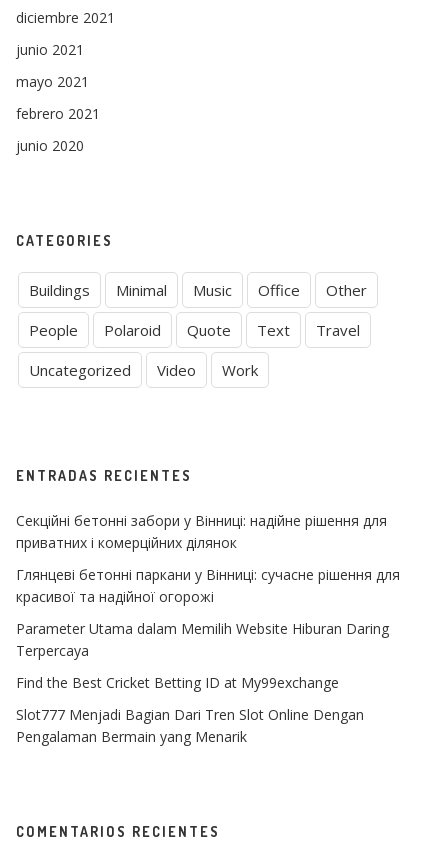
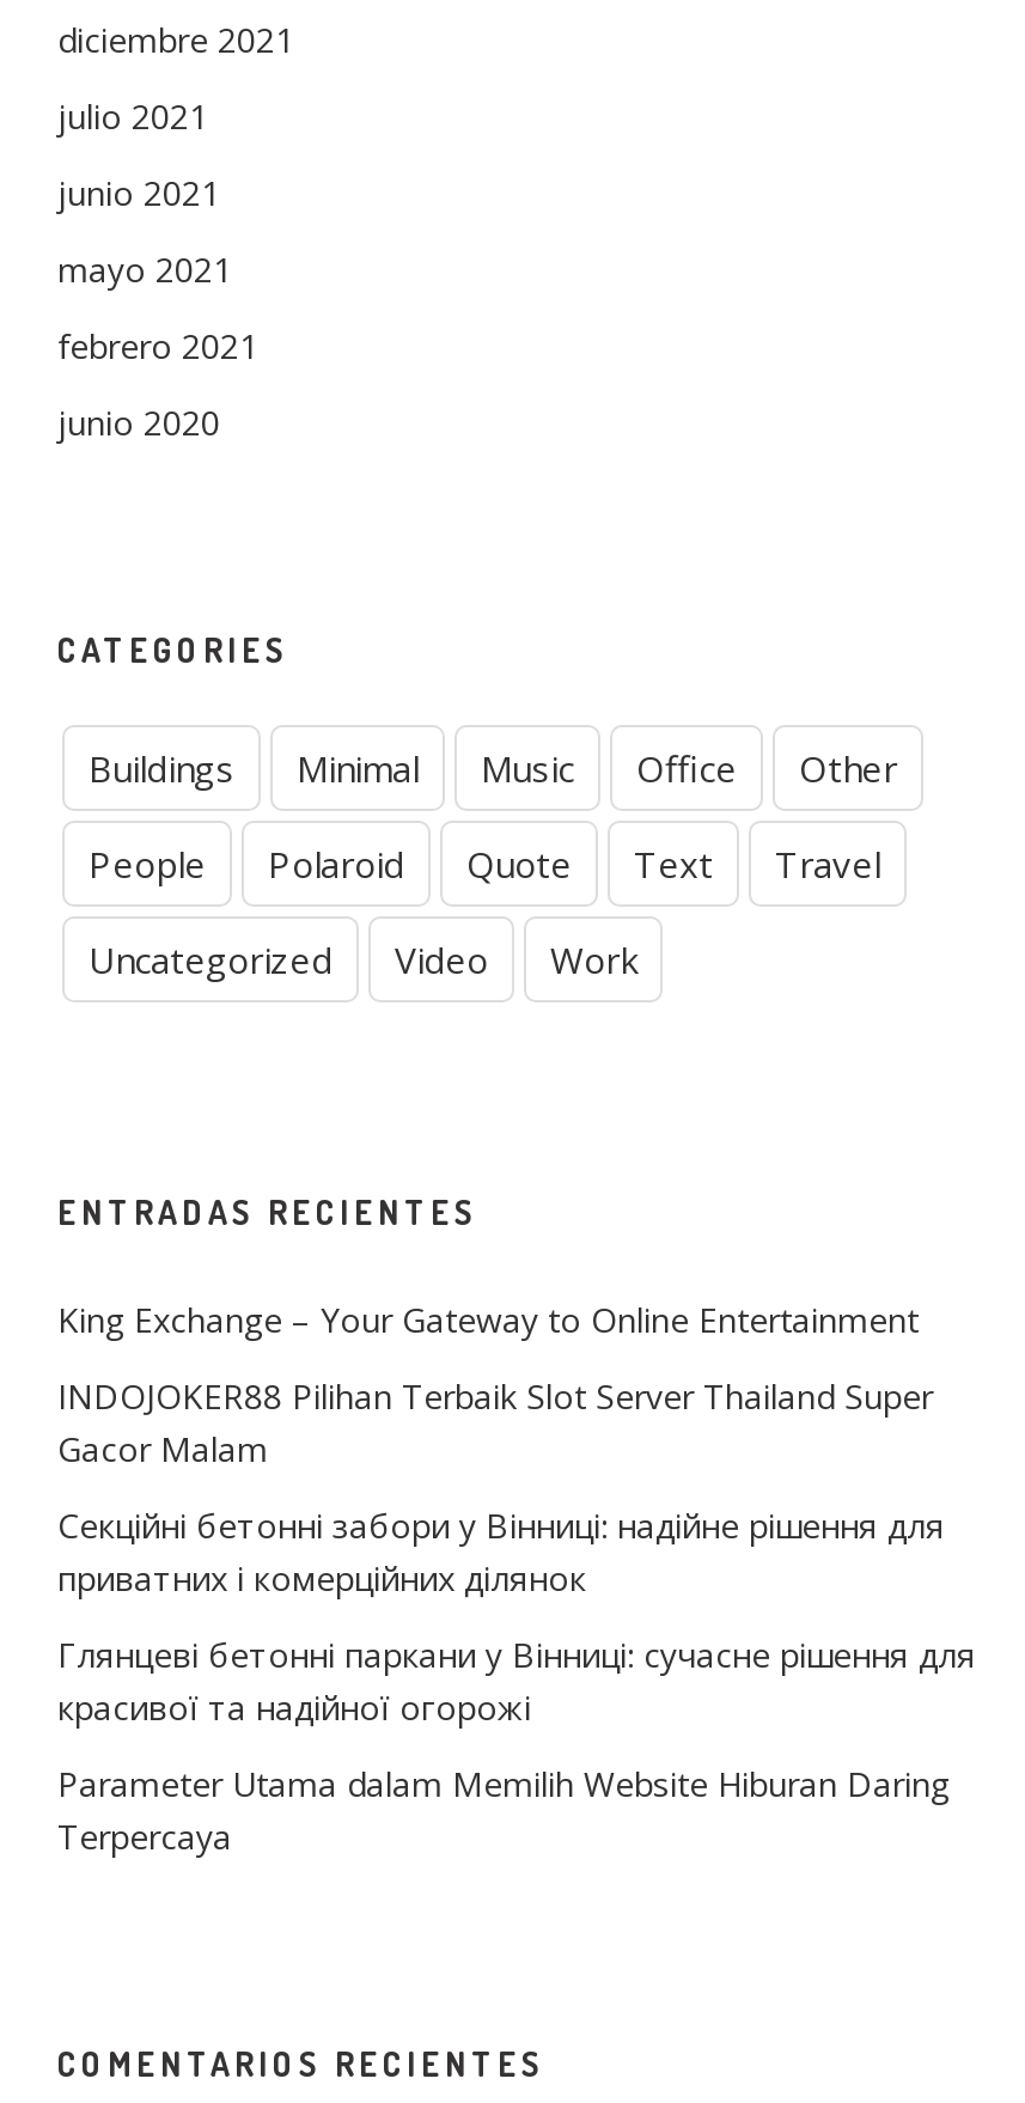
none -> [57,93,208,139] julio 2021
none -> [57,1297,933,1471] King Exchange – Your Gateway to Online Entertainment | INDOJOKER88 Pilihan Terbaik Slot Server Thailand Super | Gacor Malam
moved [16,511,400,660] -> [57,1502,976,1859]: Секційні бетонні забори у Вінниці: надійне рішення для | приватних і комерційних ділянок | Глянцеві бетонні паркани у Вінниці: сучасне рішення для | красивої та надійної огорожі | Parameter Utama dalam Memilih Website Hiburan Daring | Terpercaya
[16,673,364,746] Find the Best Cricket Betting ID at My99exchange | Slot777 Menjadi Bagian Dari Tren Slot Online Dengan | Pengalaman Bermain yang Menarik -> none

